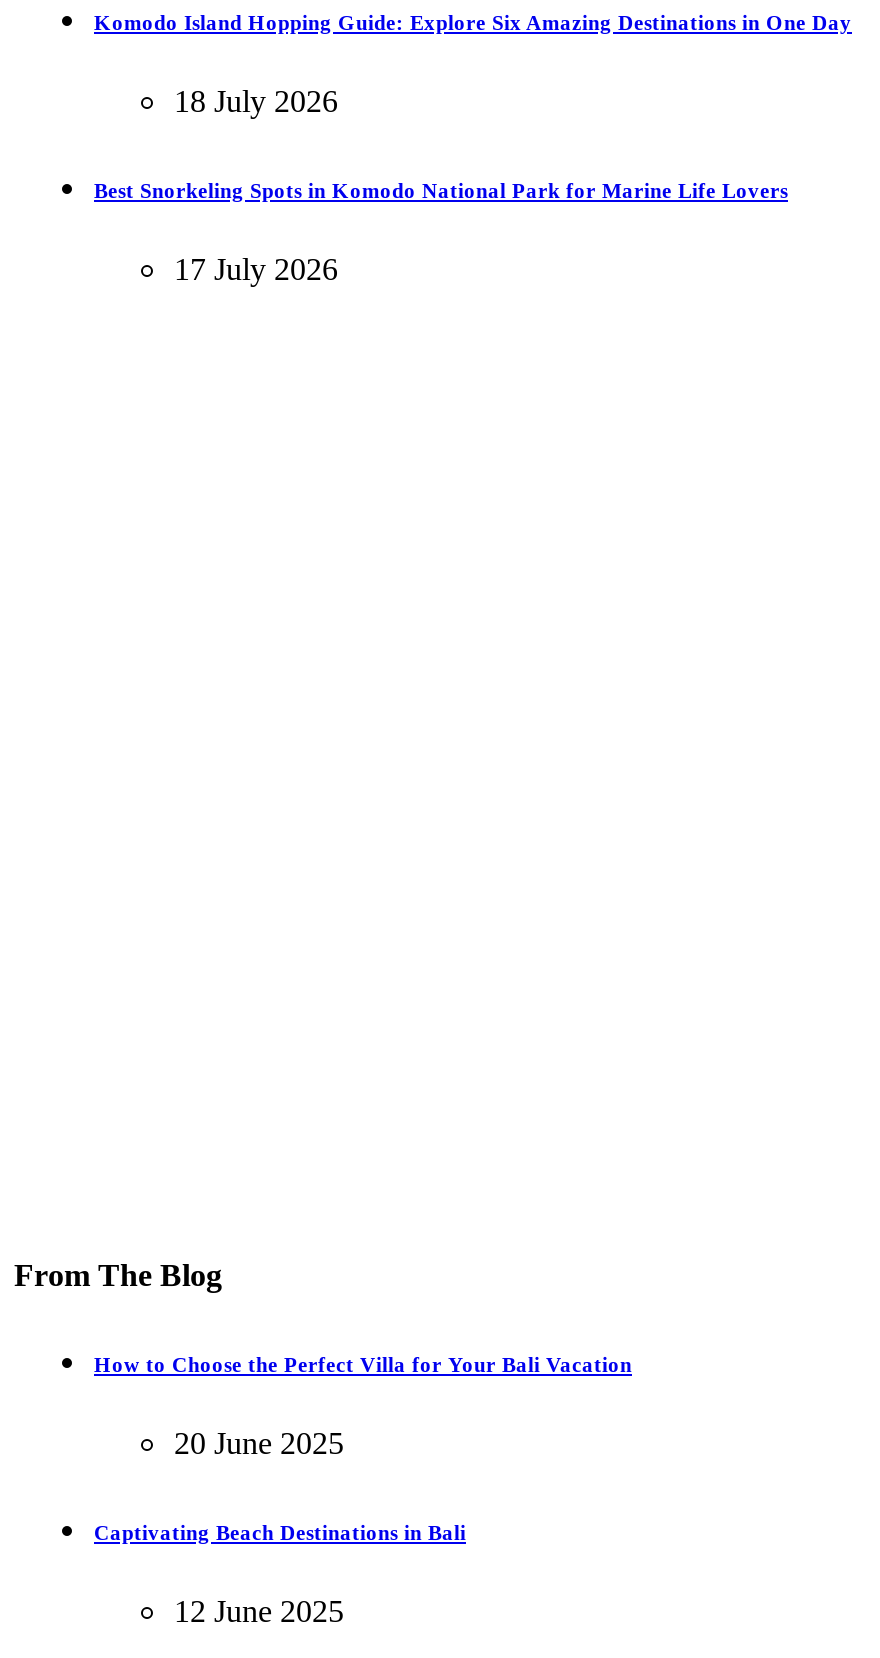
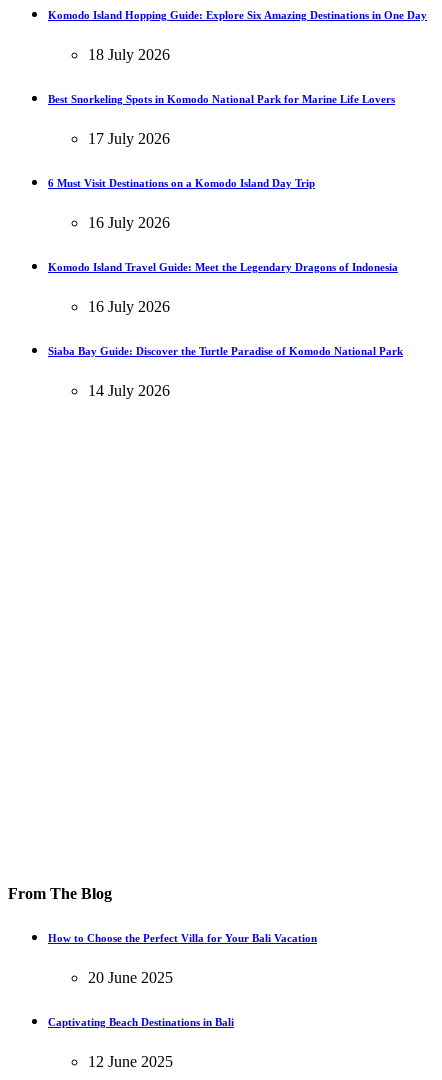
none -> [48,177,403,399] 6 Must Visit Destinations on a Komodo Island Day Trip | 16 July 2026 | Komodo Island Travel Guide: Meet the Legendary Dragons of Indonesia | 16 July 2026 | Siaba Bay Guide: Discover the Turtle Paradise of Komodo National Park | 14 July 2026

